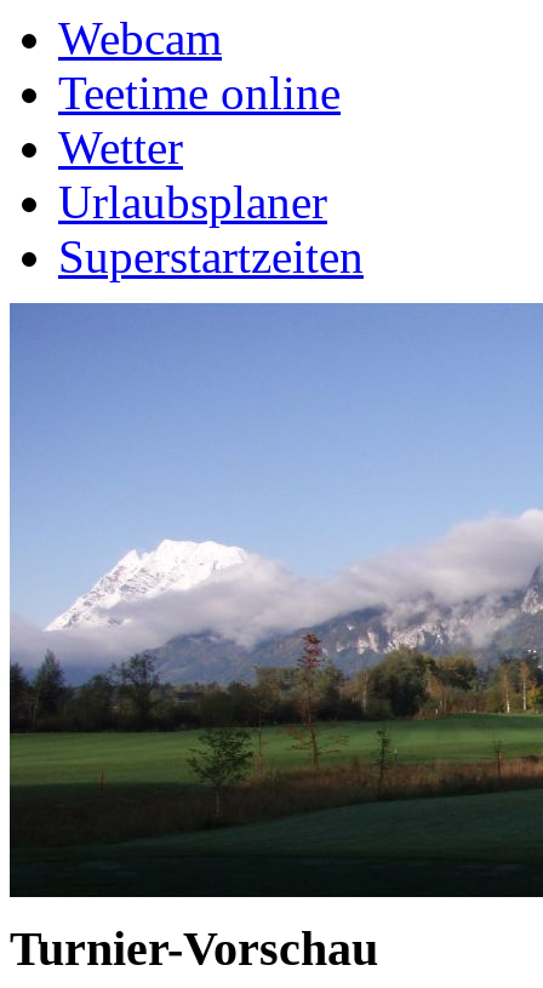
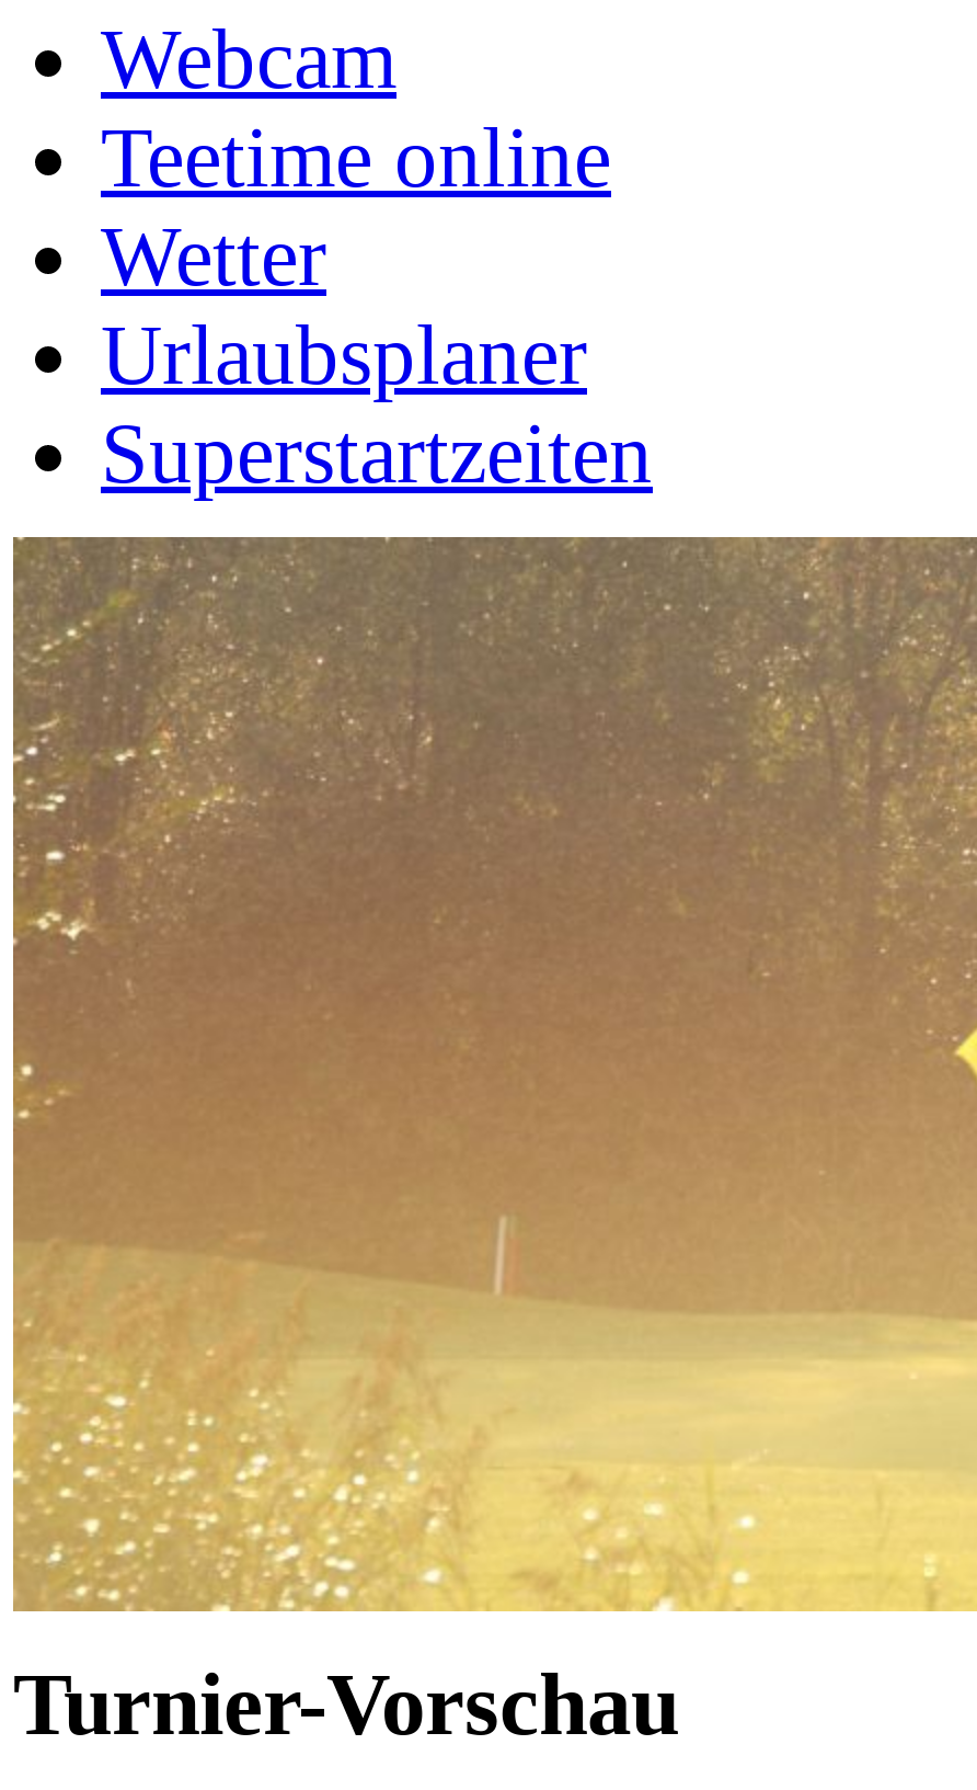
[8,302,539,898] [image] -> [11,535,970,1614] [image]

